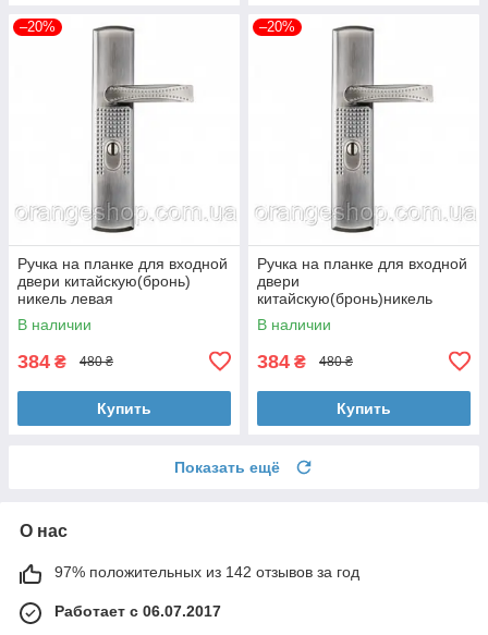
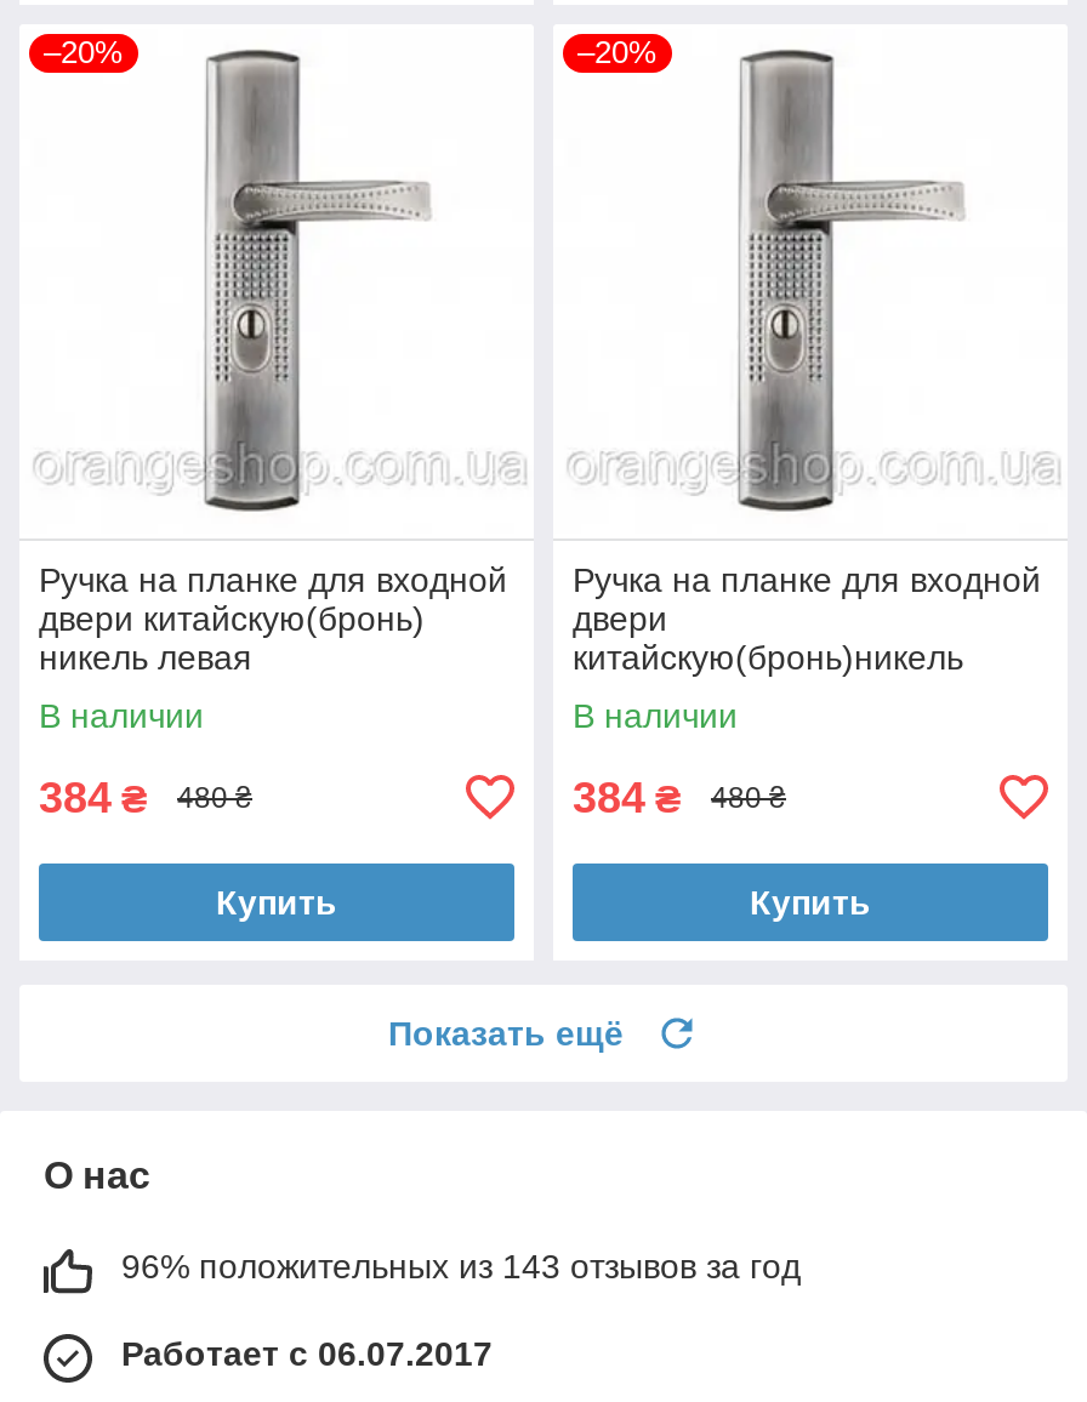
[54,563,359,580] 97% положительных из 142 отзывов за год -> [121,1246,801,1285] 96% положительных из 143 отзывов за год

